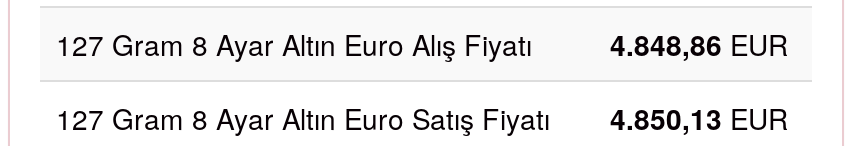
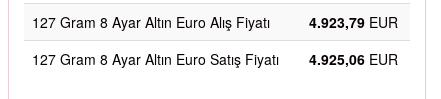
[56,24,788,64] 127 Gram 8 Ayar Altın Euro Alış Fiyatı 4.848,86 EUR -> [32,12,398,32] 127 Gram 8 Ayar Altın Euro Alış Fiyatı 4.923,79 EUR
[56,98,788,138] 127 Gram 8 Ayar Altın Euro Satış Fiyatı 4.850,13 EUR -> [32,49,398,69] 127 Gram 8 Ayar Altın Euro Satış Fiyatı 4.925,06 EUR

